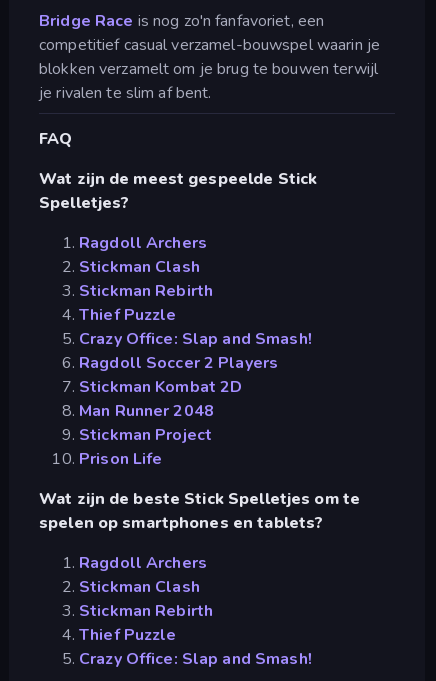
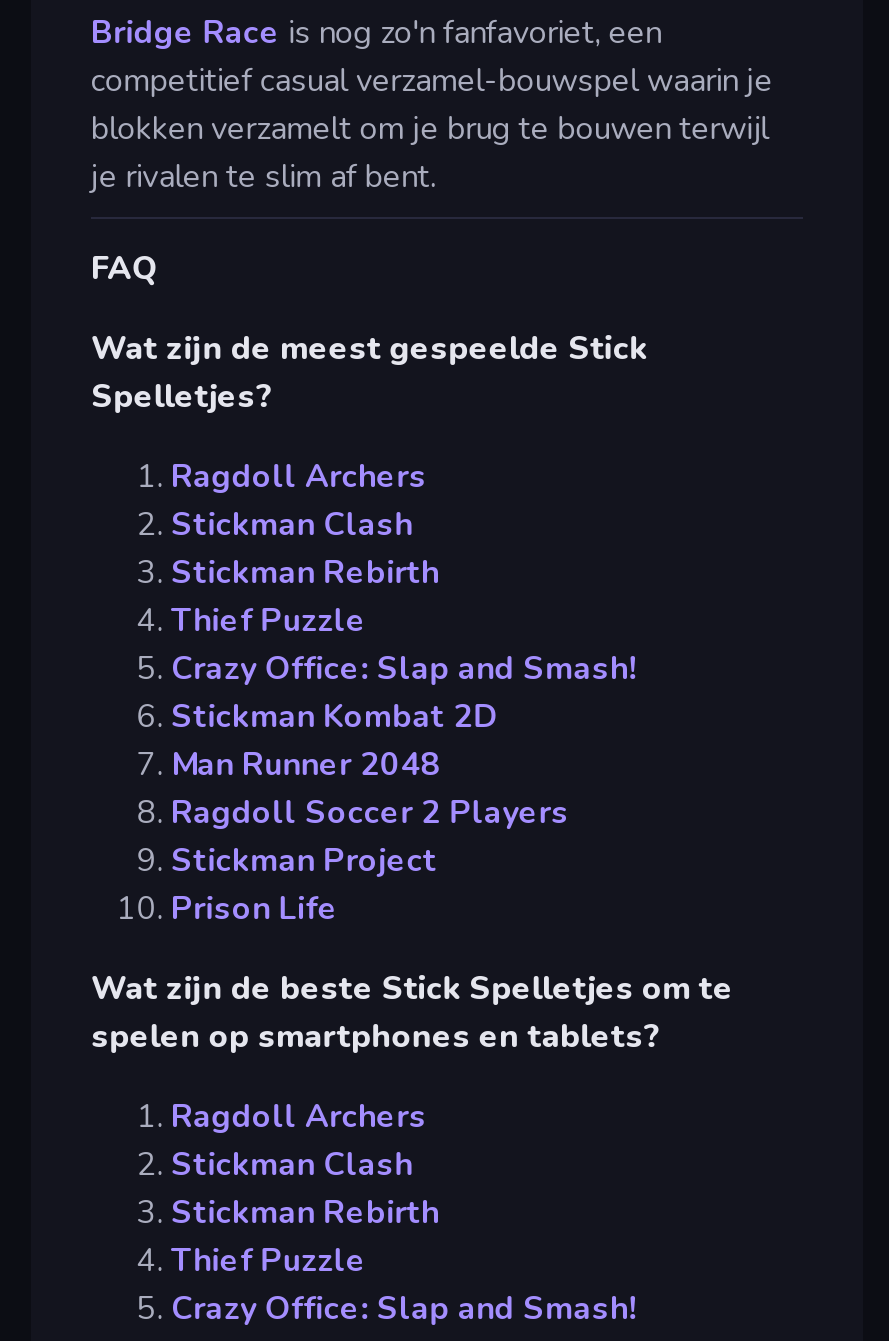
moved [79,352,278,374] -> [171,791,569,835]: Ragdoll Soccer 2 Players
moved [79,376,242,422] -> [171,695,498,787]: Stickman Kombat 2D | Man Runner 2048

